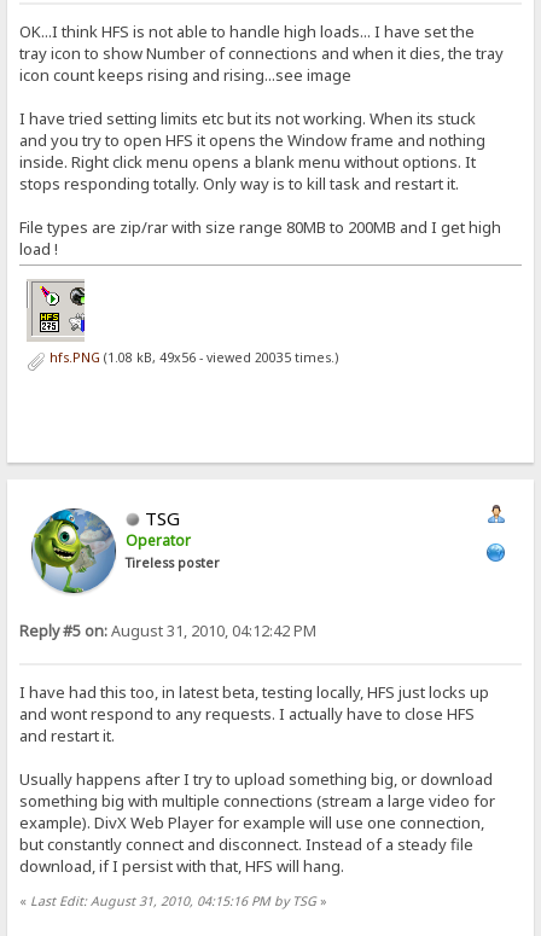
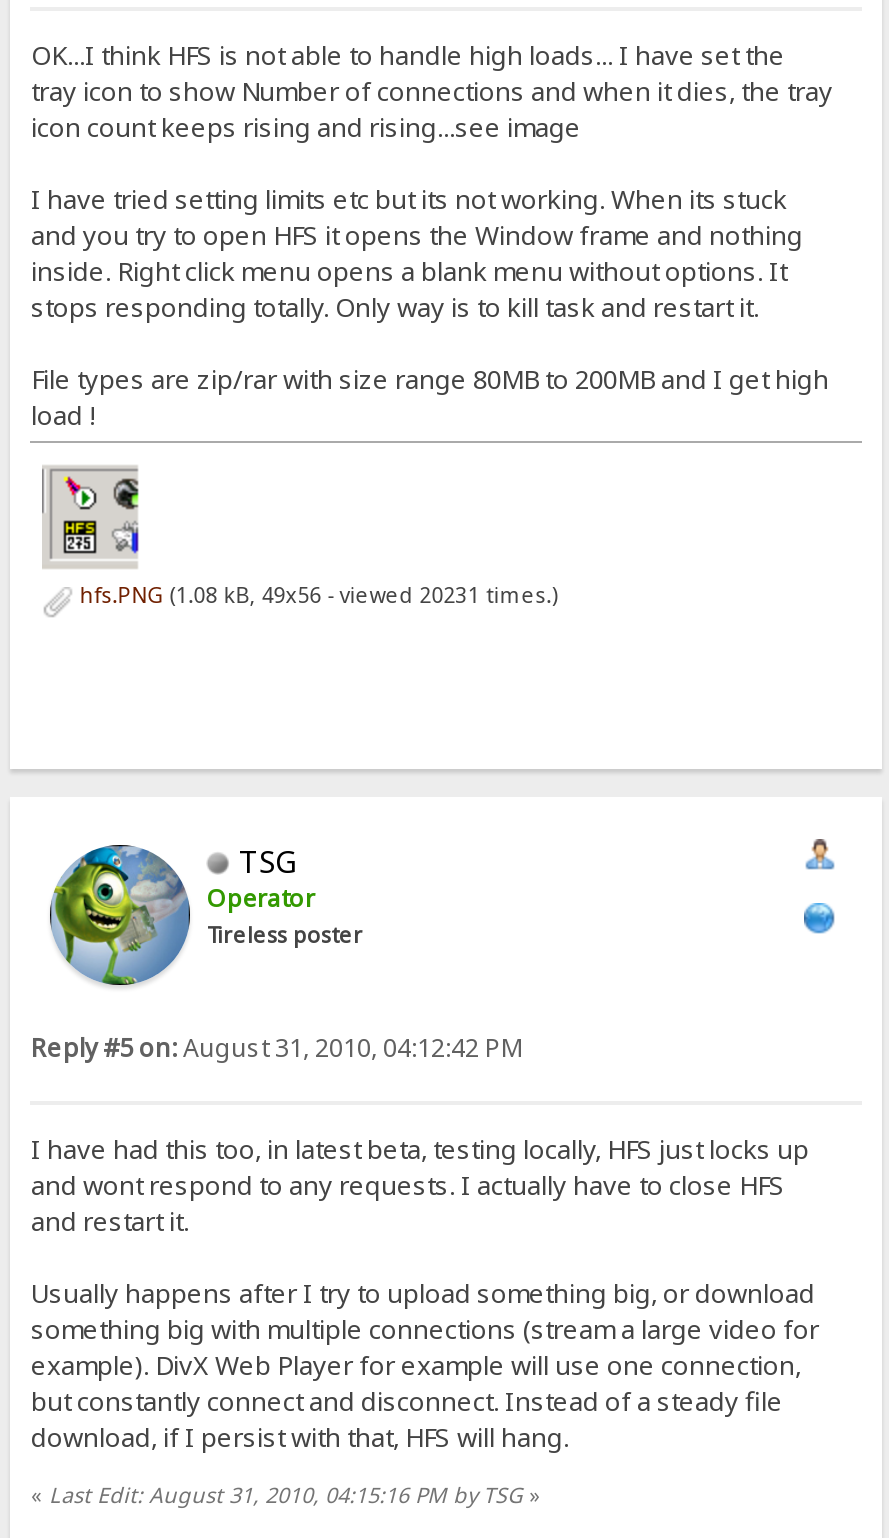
[46,349,338,366] hfs.PNG (1.08 kB, 49x56 - viewed 20035 times.) -> [74,582,558,610] hfs.PNG (1.08 kB, 49x56 - viewed 20231 times.)

